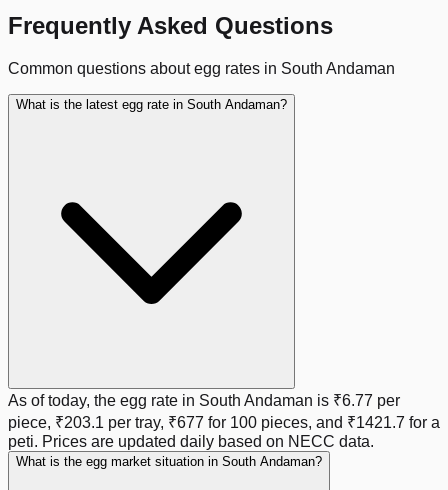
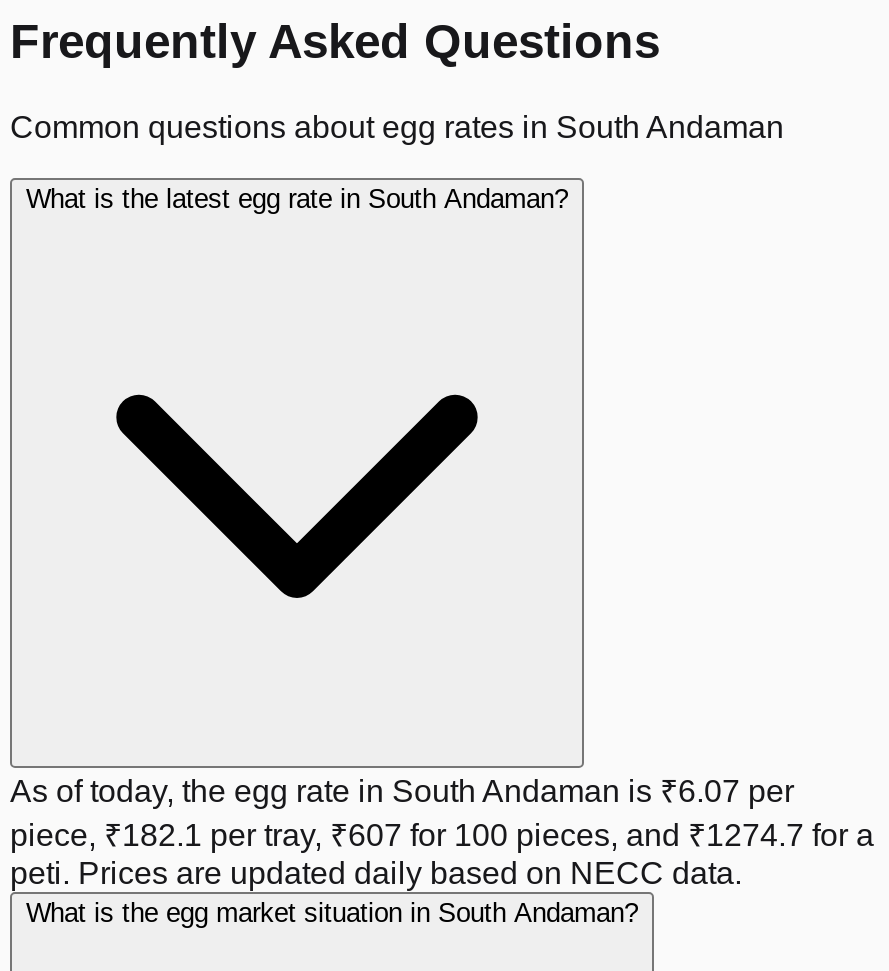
[8,392,400,409] As of today, the egg rate in South Andaman is ₹6.77 per -> [10,775,794,809] As of today, the egg rate in South Andaman is ₹6.07 per
[8,414,440,431] piece, ₹203.1 per tray, ₹677 for 100 pieces, and ₹1421.7 for a -> [10,819,874,853] piece, ₹182.1 per tray, ₹607 for 100 pieces, and ₹1274.7 for a

